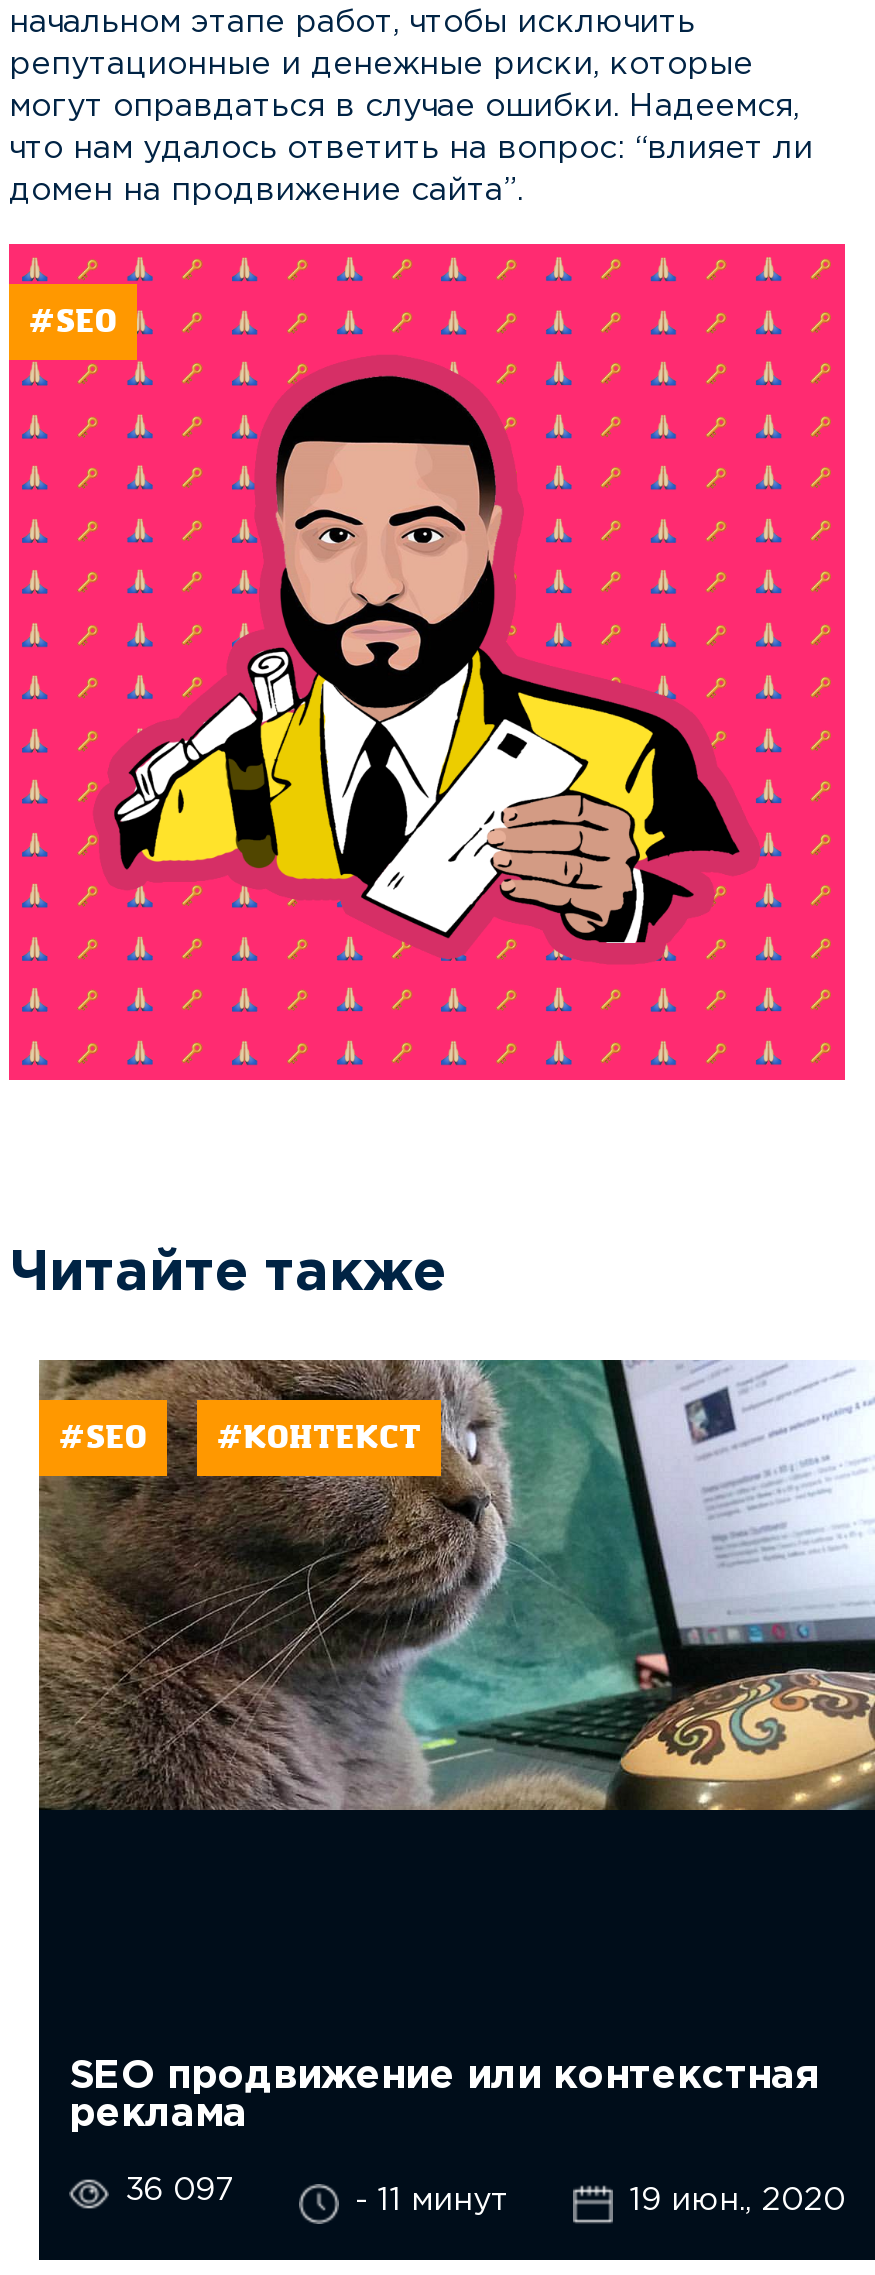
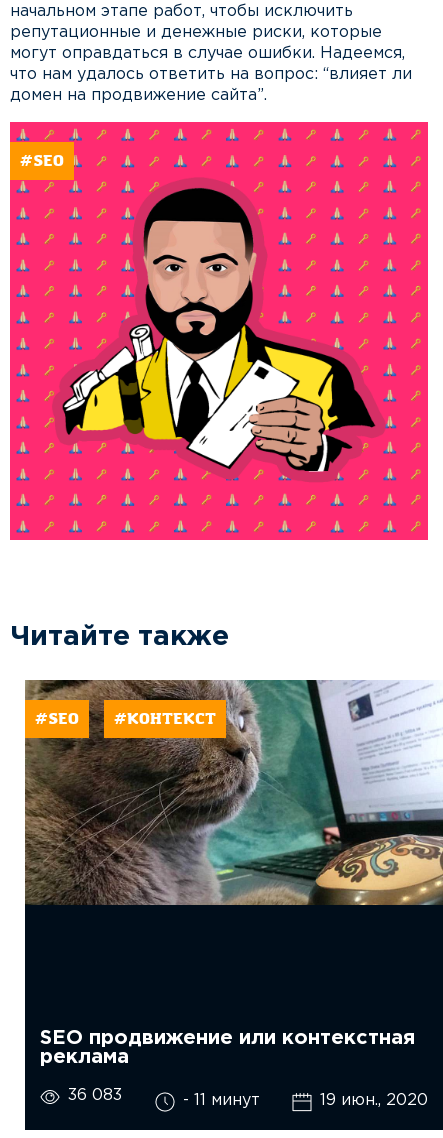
[125,2176,235,2206] 36 097 -> [68,1088,122,1103] 36 083

